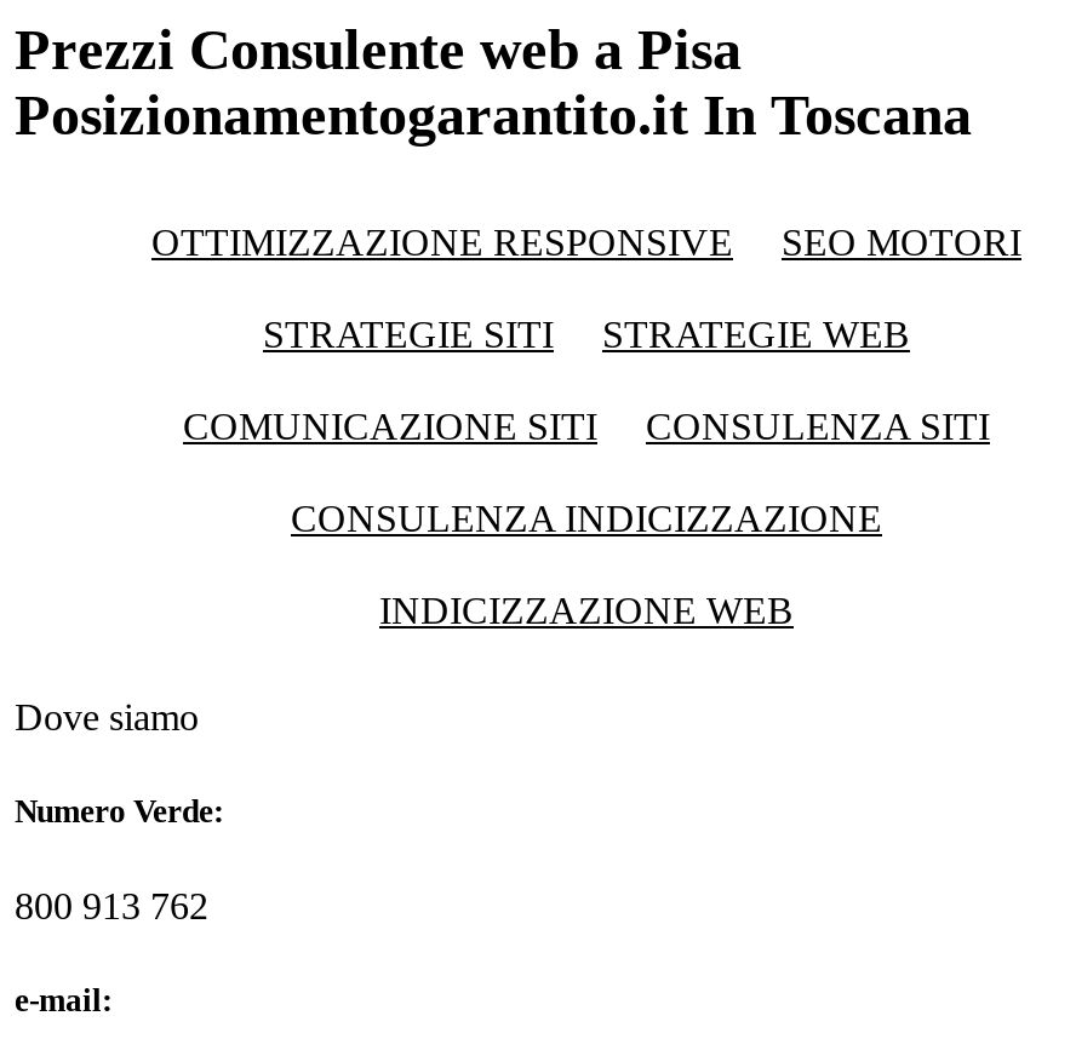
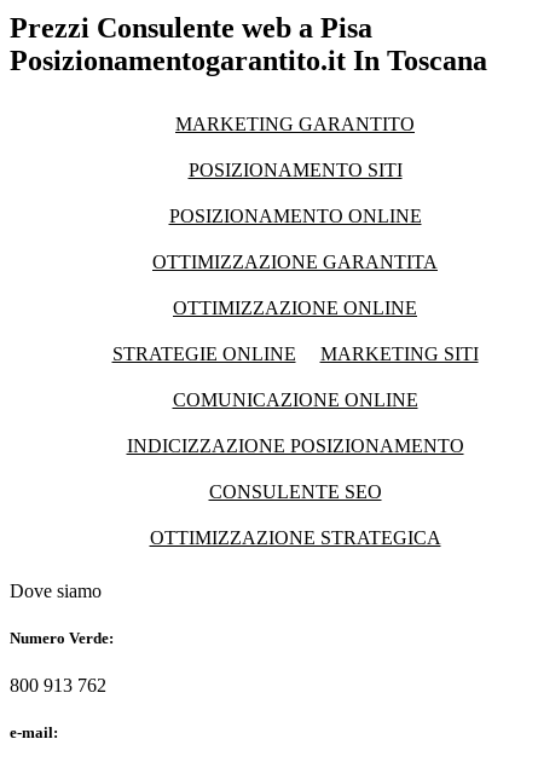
[151,221,1021,630] OTTIMIZZAZIONE RESPONSIVE | SEO MOTORI | STRATEGIE SITI | STRATEGIE WEB | COMUNICAZIONE SITI | CONSULENZA SITI | CONSULENZA INDICIZZAZIONE | INDICIZZAZIONE WEB -> [112,113,478,547] MARKETING GARANTITO | POSIZIONAMENTO SITI | POSIZIONAMENTO ONLINE | OTTIMIZZAZIONE GARANTITA | OTTIMIZZAZIONE ONLINE | STRATEGIE ONLINE | MARKETING SITI | COMUNICAZIONE ONLINE | INDICIZZAZIONE POSIZIONAMENTO | CONSULENTE SEO | OTTIMIZZAZIONE STRATEGICA

